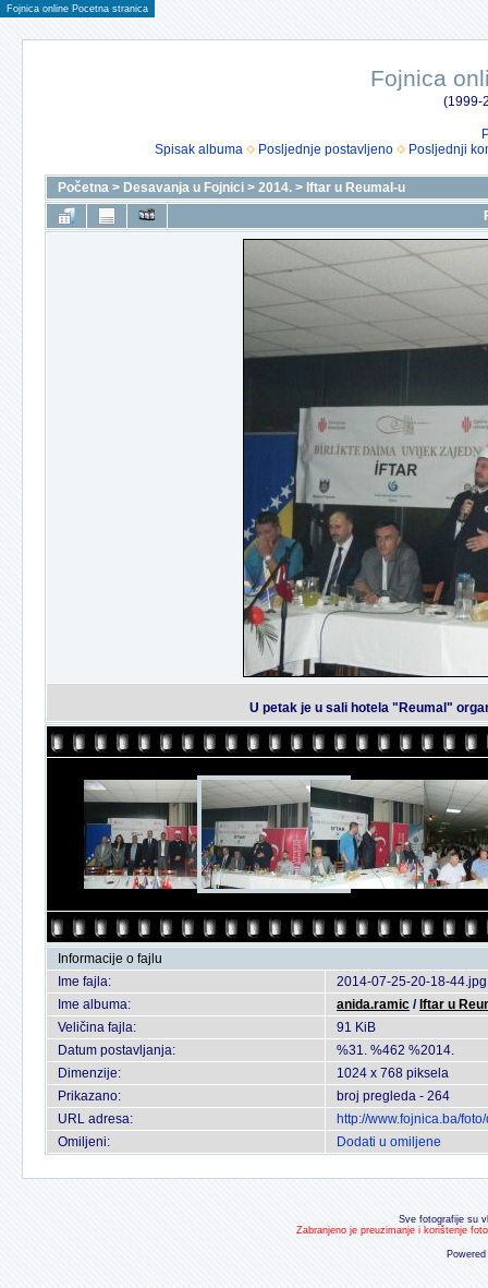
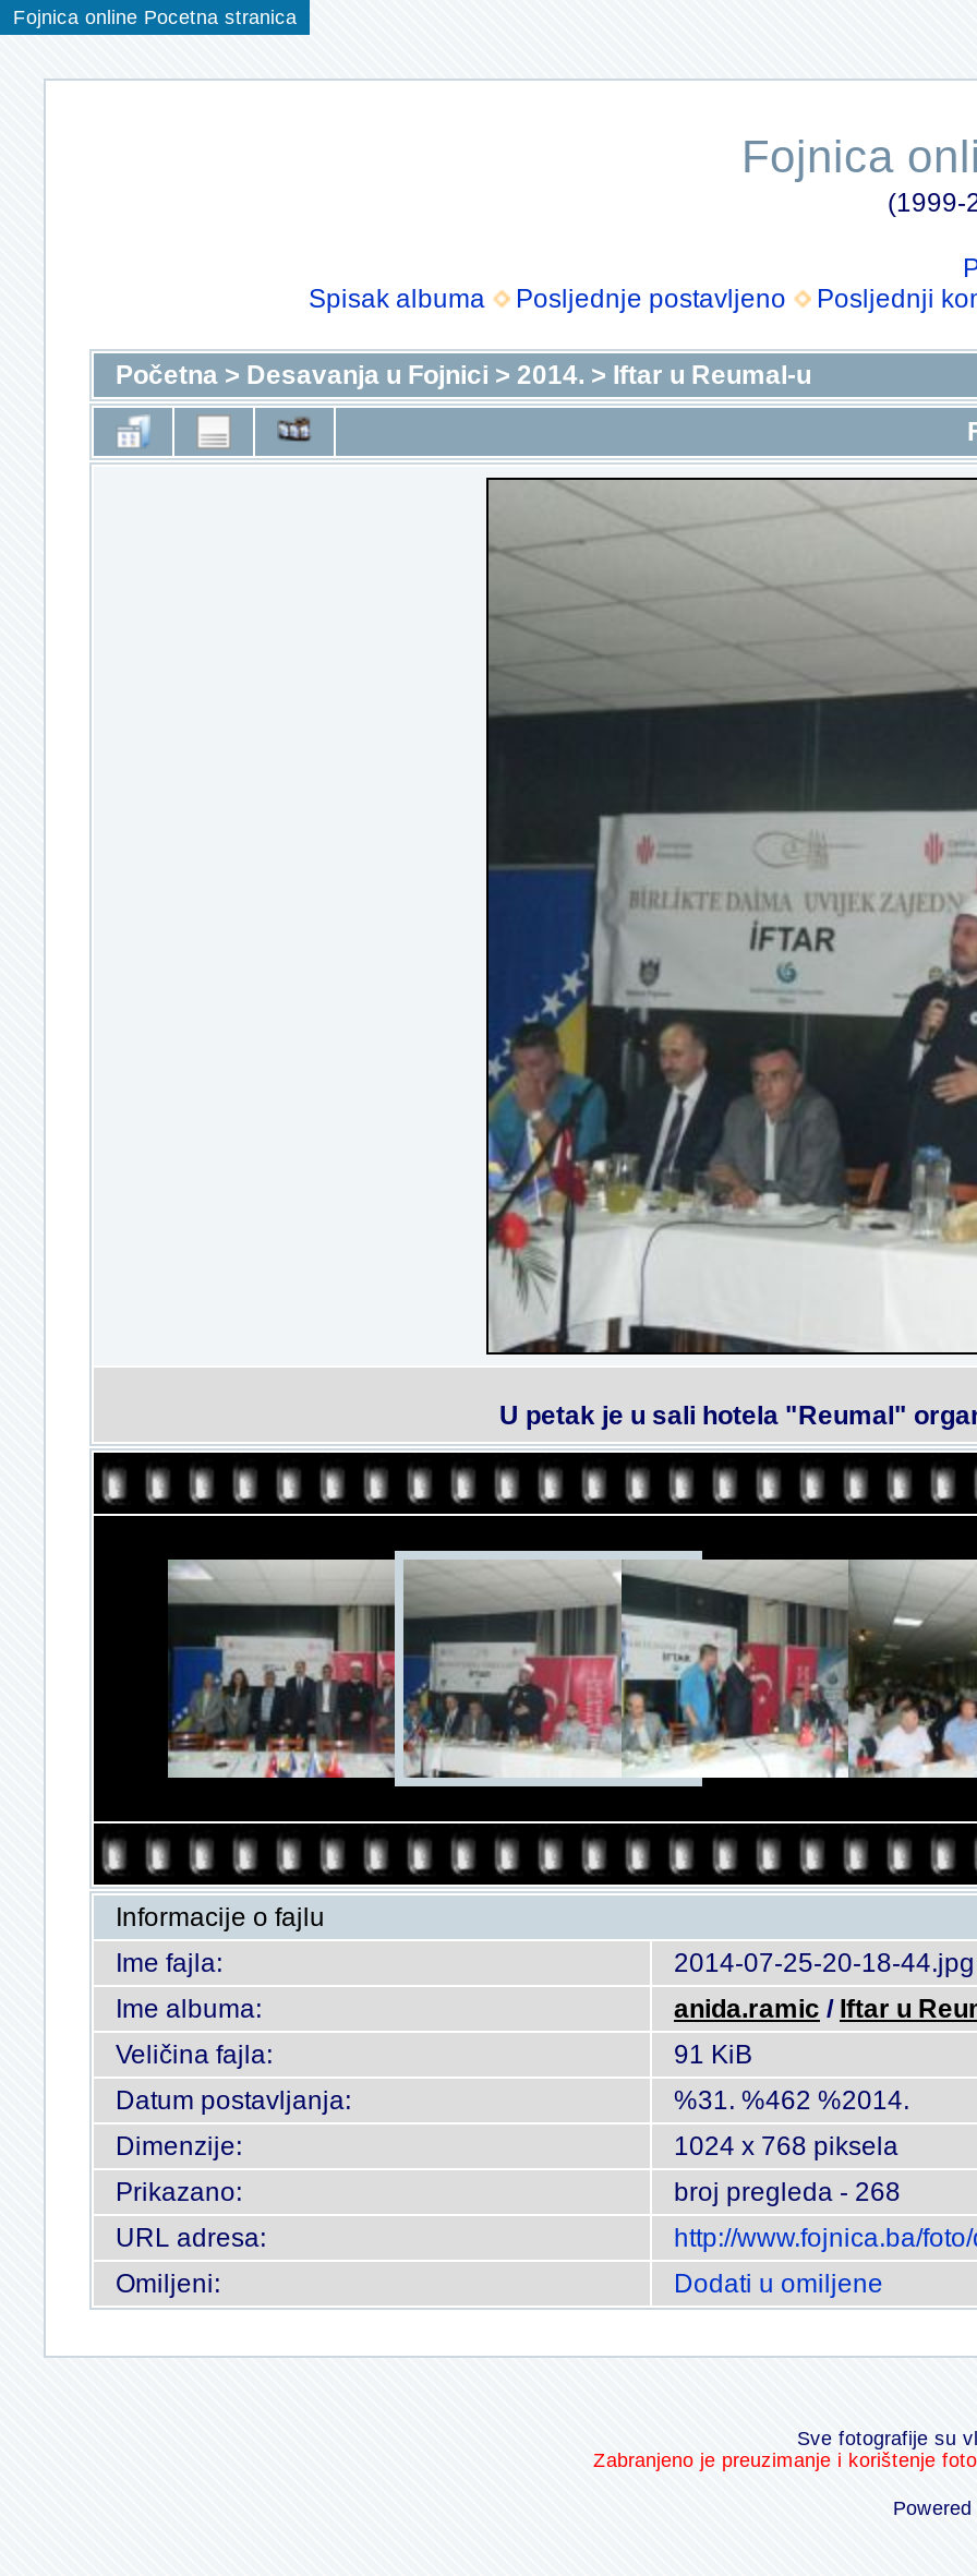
[337,1088,450,1104] broj pregleda - 264 -> [674,2177,901,2207] broj pregleda - 268

